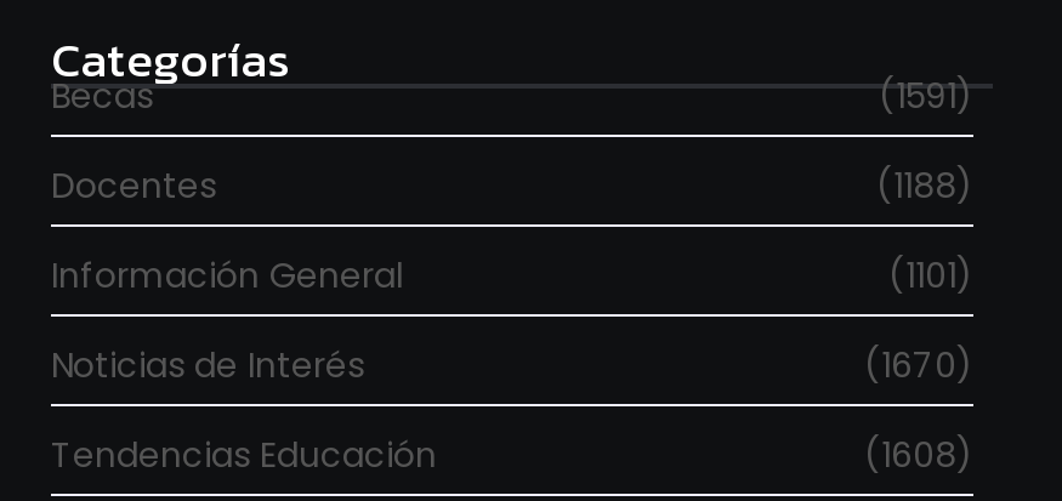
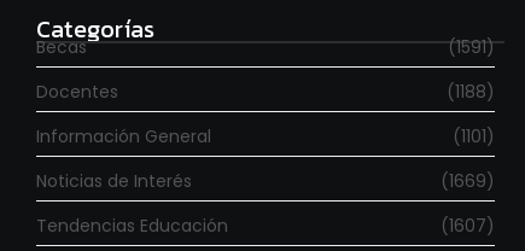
[854,341,973,389] (1670) -> [436,169,495,194] (1669)
[854,430,973,479] (1608) -> [436,214,495,238] (1607)

